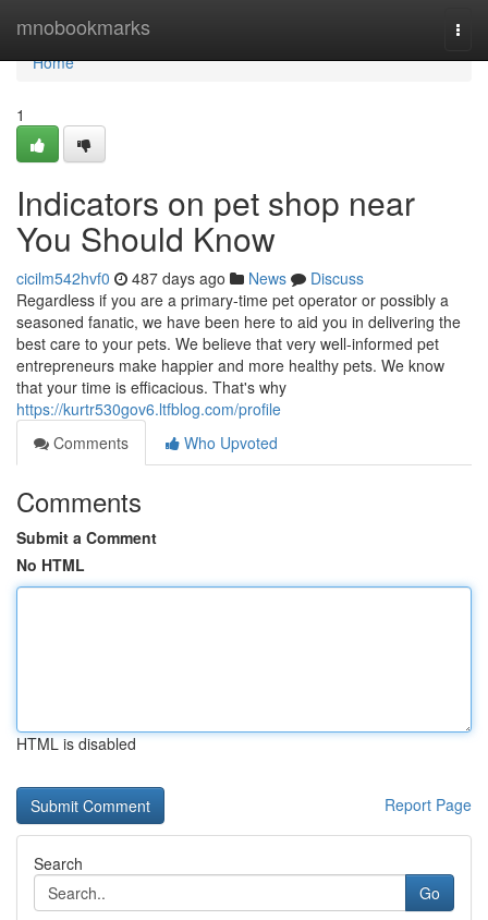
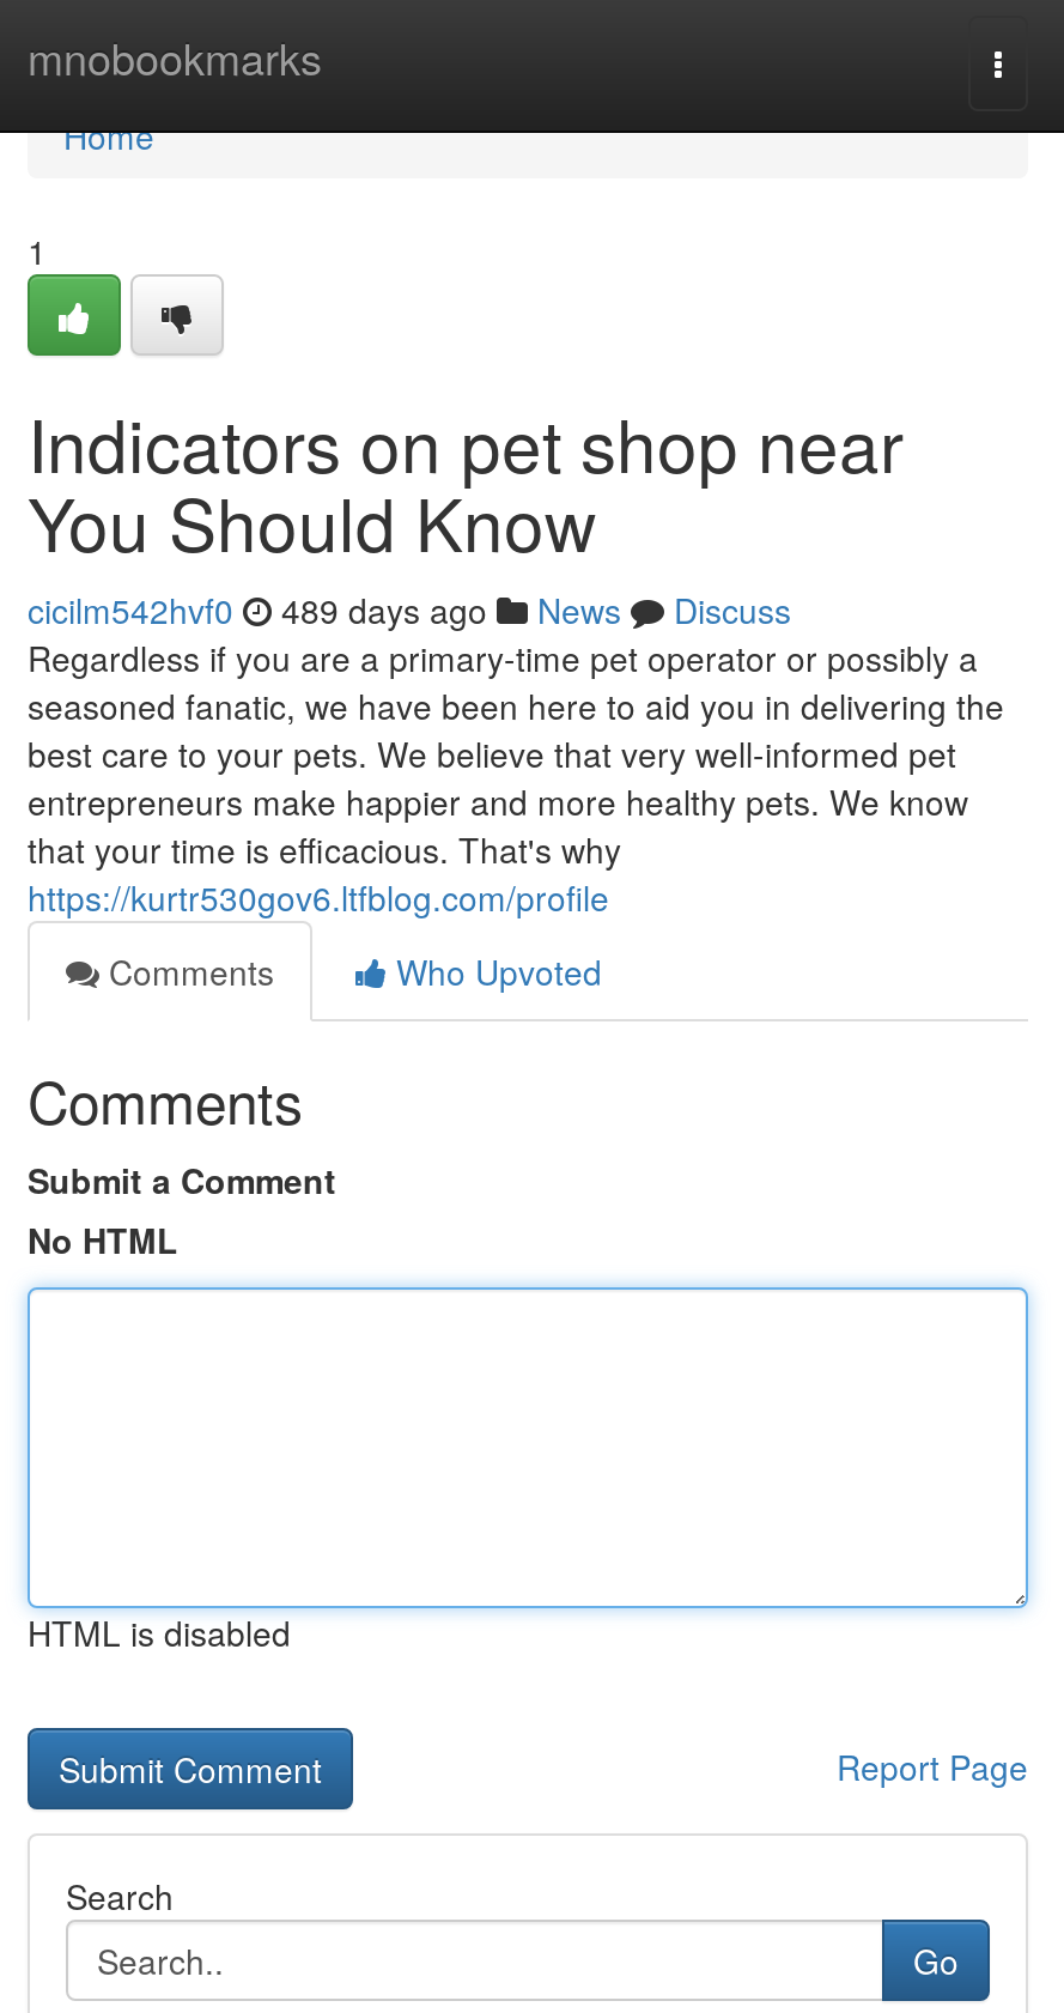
[16,267,364,289] cicilm542hvf0 487 days ago News Discuss -> [28,586,791,633] cicilm542hvf0 489 days ago News Discuss

